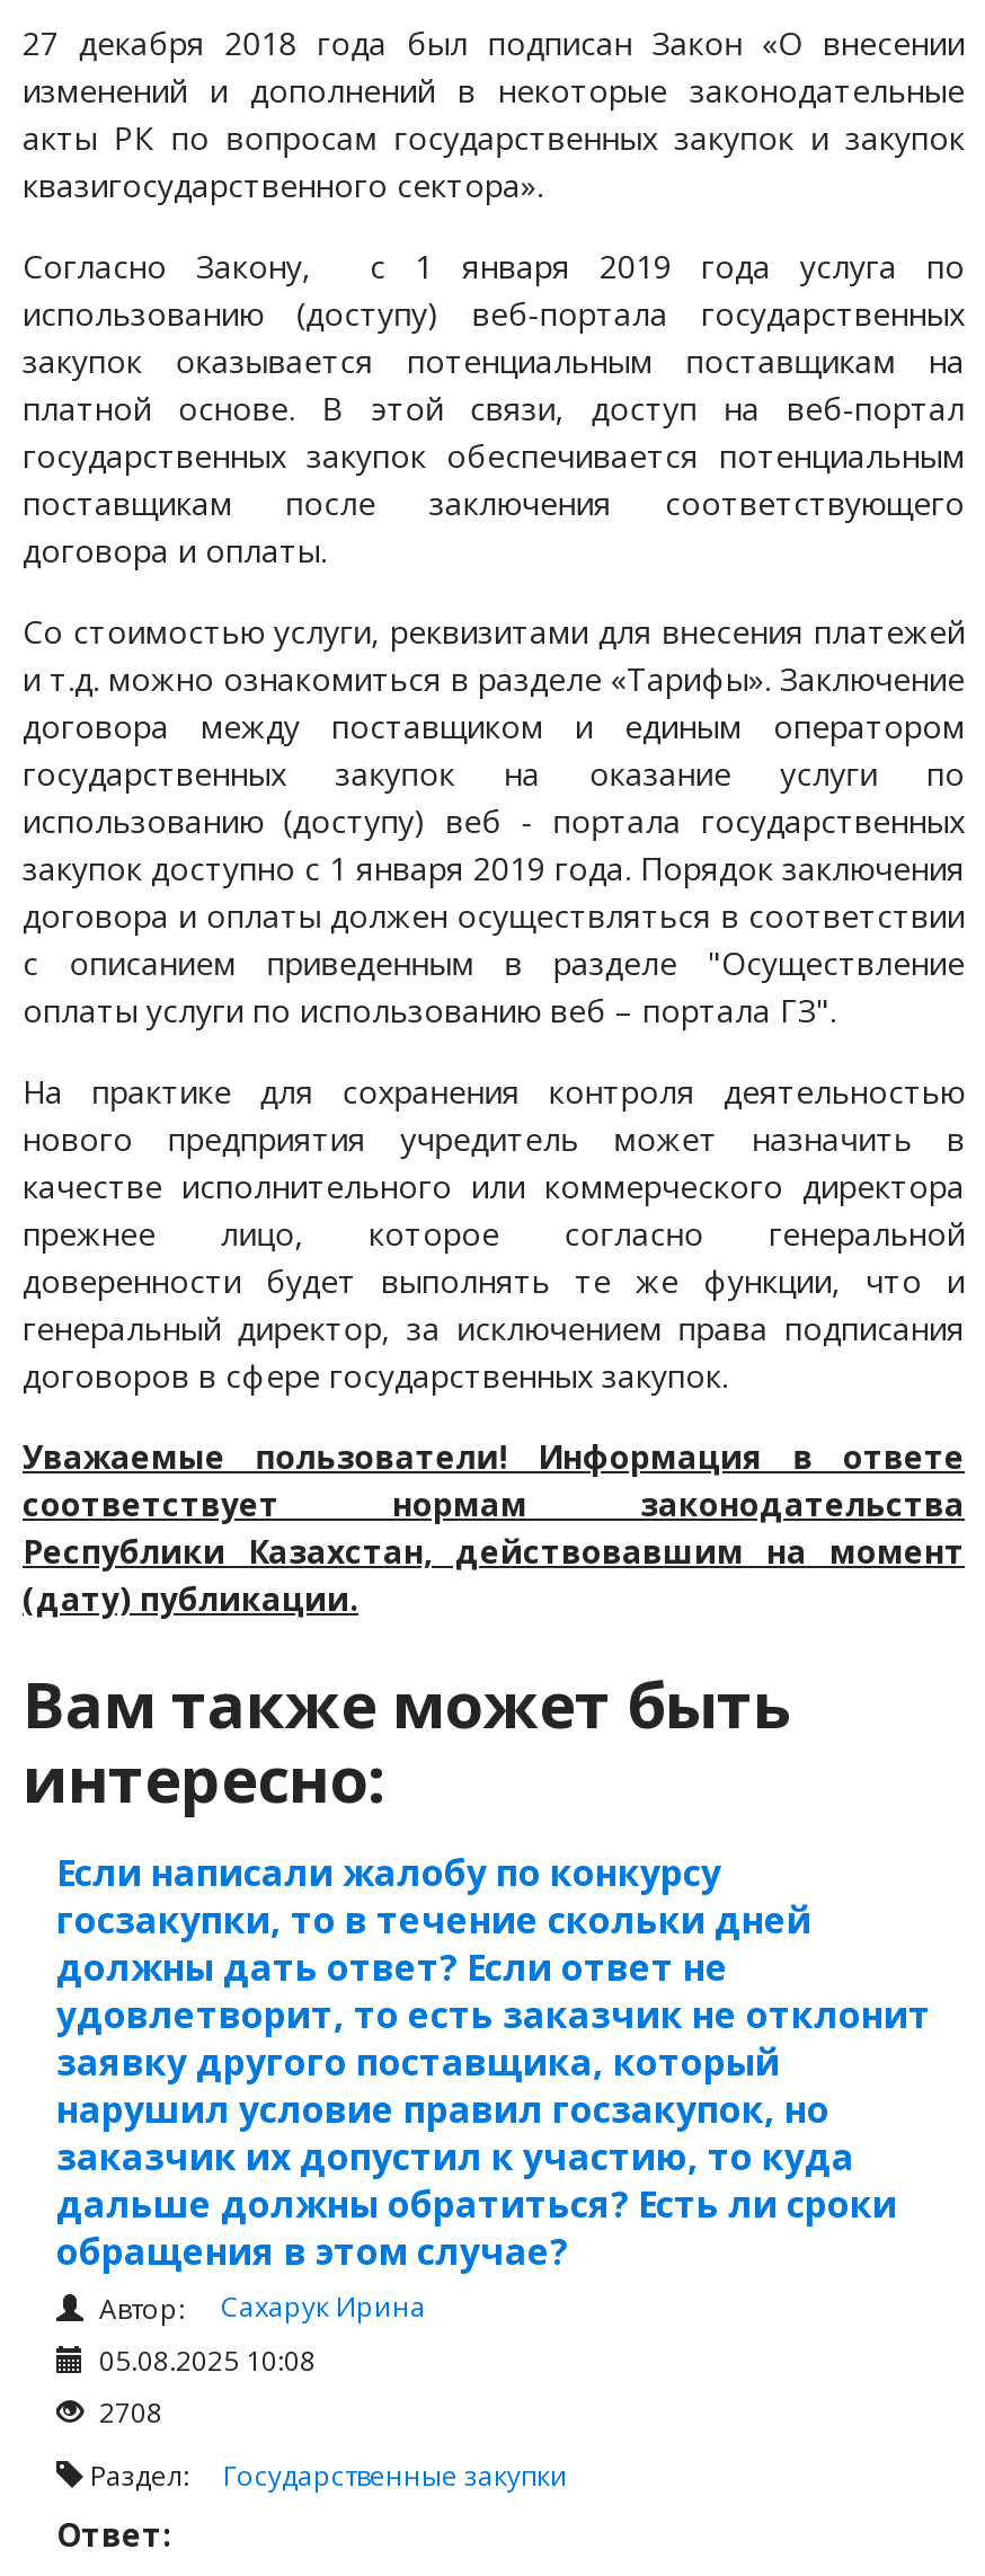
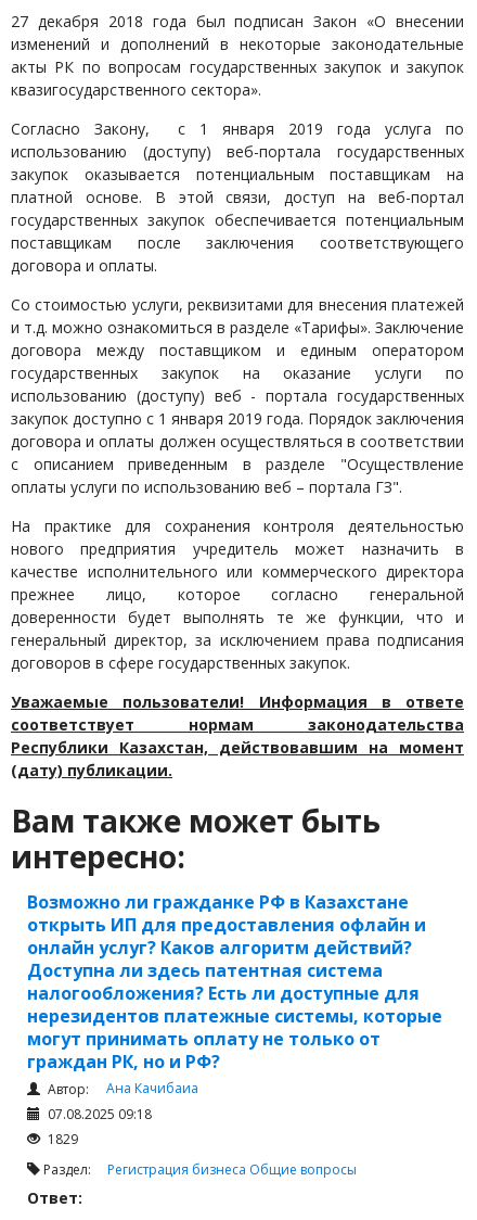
[56,1848,931,2276] Если написали жалобу по конкурсу | госзакупки, то в течение скольки дней | должны дать ответ? Если ответ не | удовлетворит, то есть заказчик не отклонит | заявку другого поставщика, который | нарушил условие правил госзакупок, но | заказчик их допустил к участию, то куда | дальше должны обратиться? Есть ли сроки | обращения в этом случае? -> [27,890,442,1073] Возможно ли гражданке РФ в Казахстане | открыть ИП для предоставления офлайн и | онлайн услуг? Каков алгоритм действий? | Доступна ли здесь патентная система | налогообложения? Есть ли доступные для | нерезидентов платежные системы, которые | могут принимать оплату не только от | граждан РК, но и РФ?
[92,2287,426,2432] Сахарук Ирина | 05.08.2025 10:08 | 2708 -> [44,1079,198,1148] Ана Качибаиа | 07.08.2025 09:18 | 1829
[83,2457,568,2495] Раздел: Государственные закупки -> [40,1160,357,1179] Раздел: Регистрация бизнеса Общие вопросы

